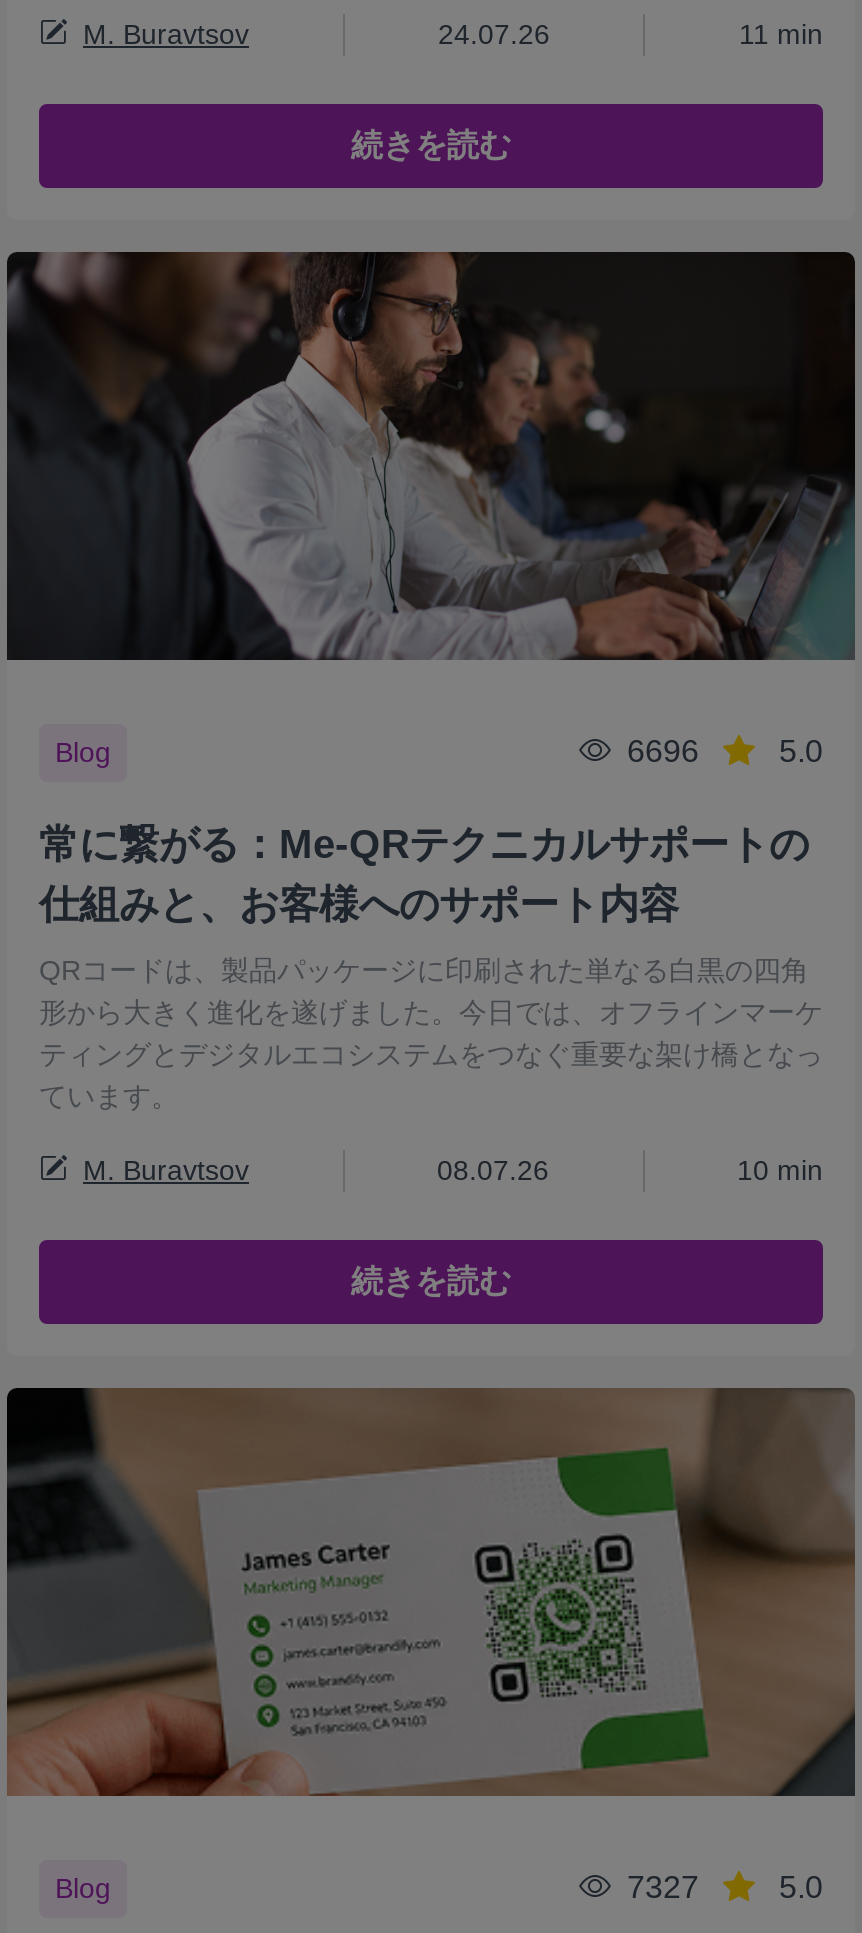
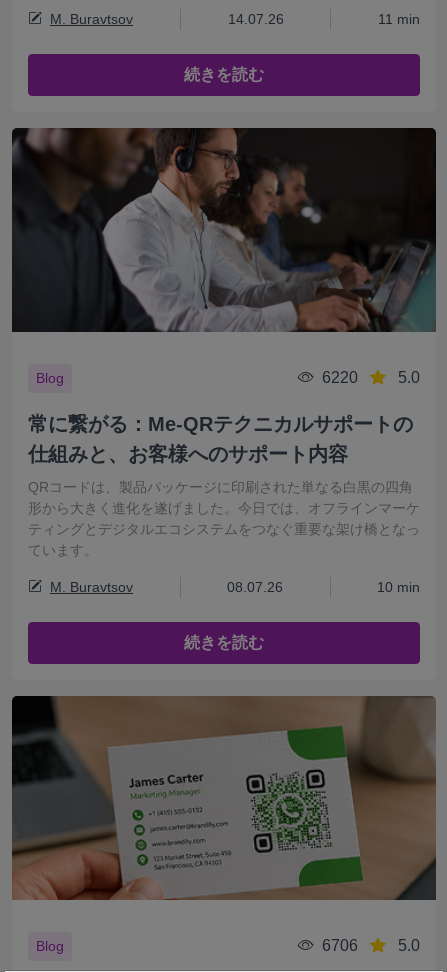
[438,17,550,49] 24.07.26 -> [227,11,283,27] 14.07.26
[627,734,699,768] 6696 -> [322,369,358,386] 6220
[627,1870,699,1904] 7327 -> [322,937,358,954] 6706

